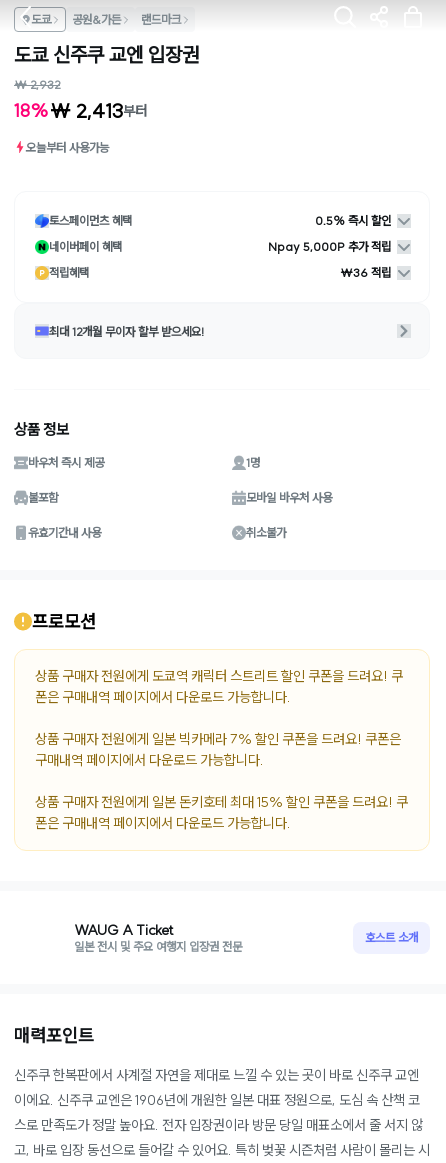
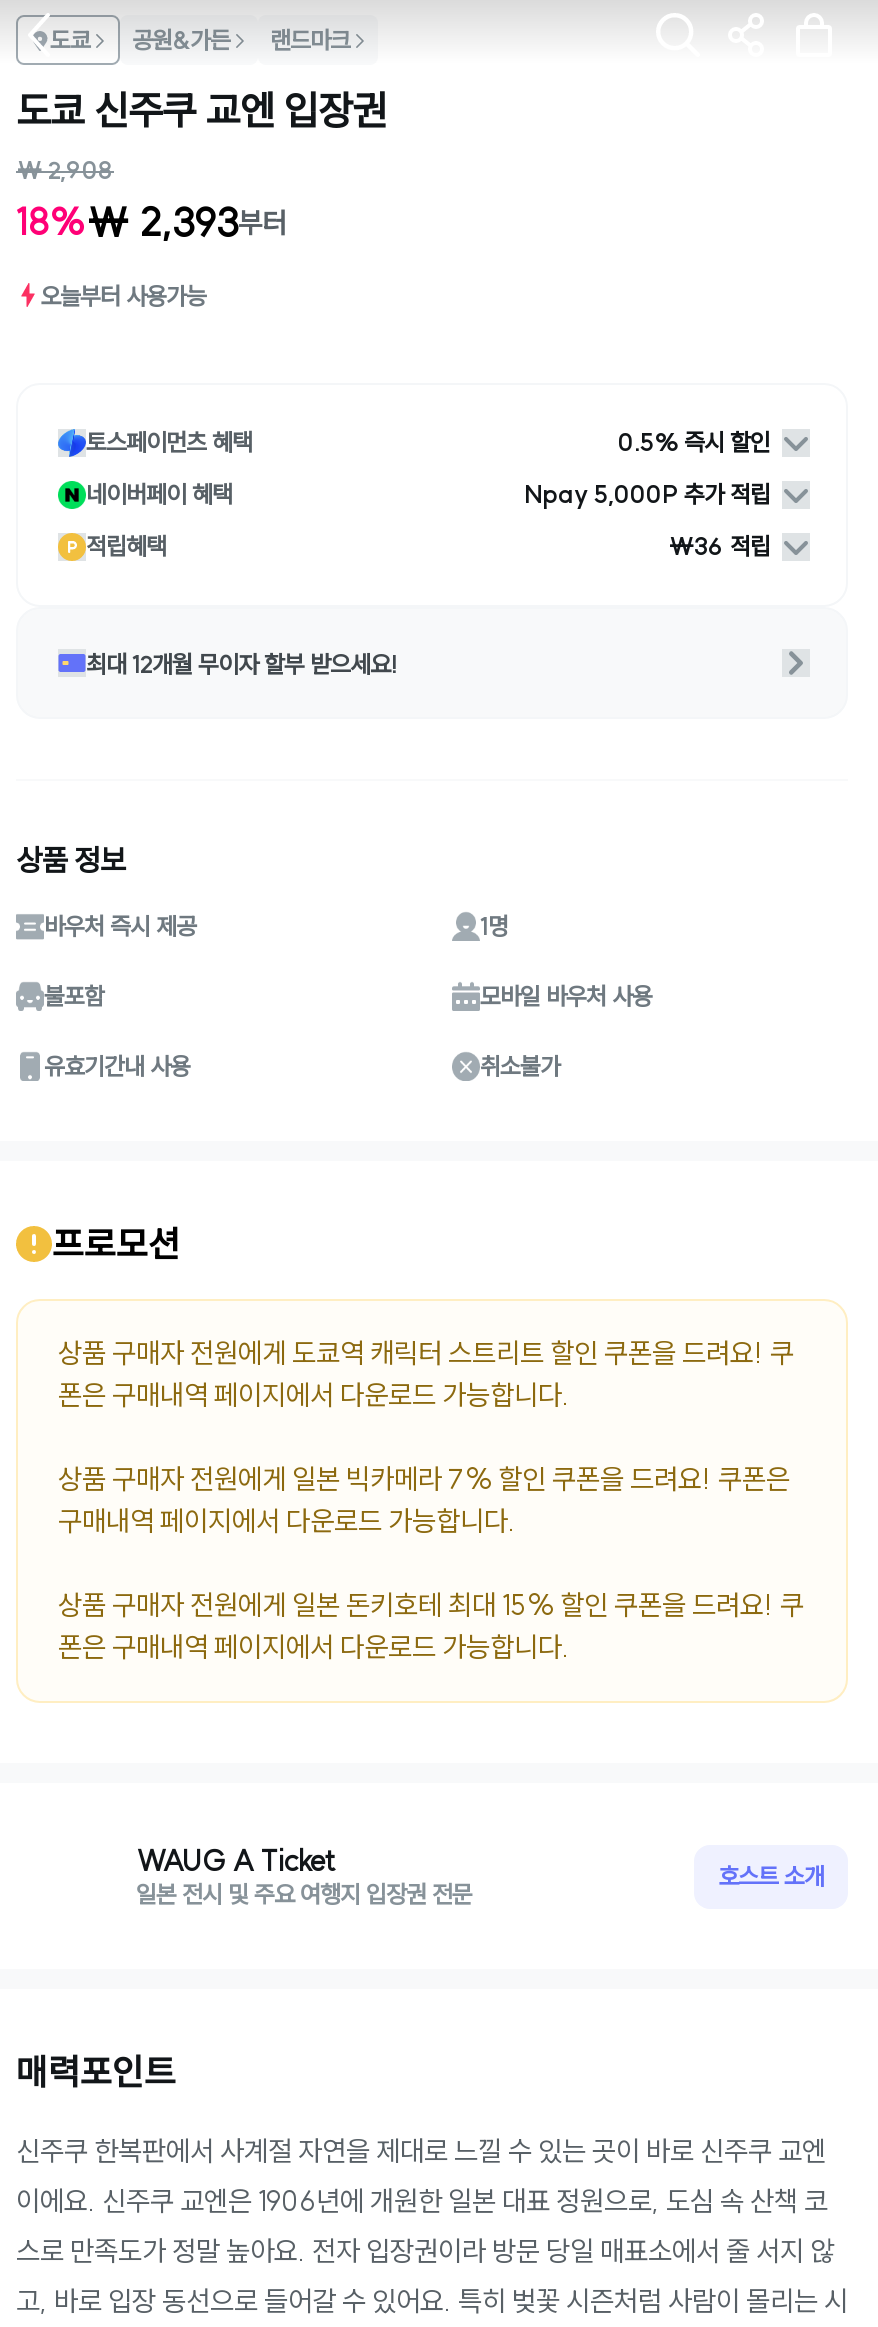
[14,77,60,92] ₩ 2,932 -> [16,155,114,185] ₩ 2,908
[14,98,147,123] 18%₩ 2,413부터 -> [16,197,286,247] 18%₩ 2,393부터

